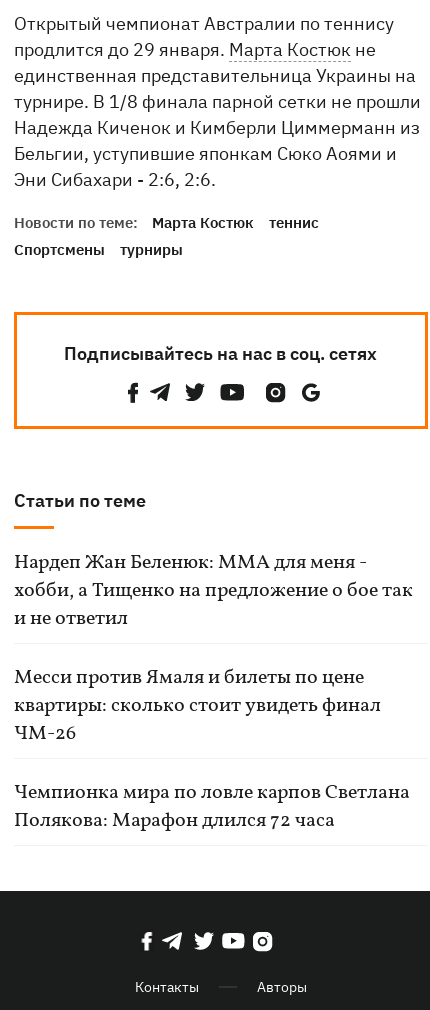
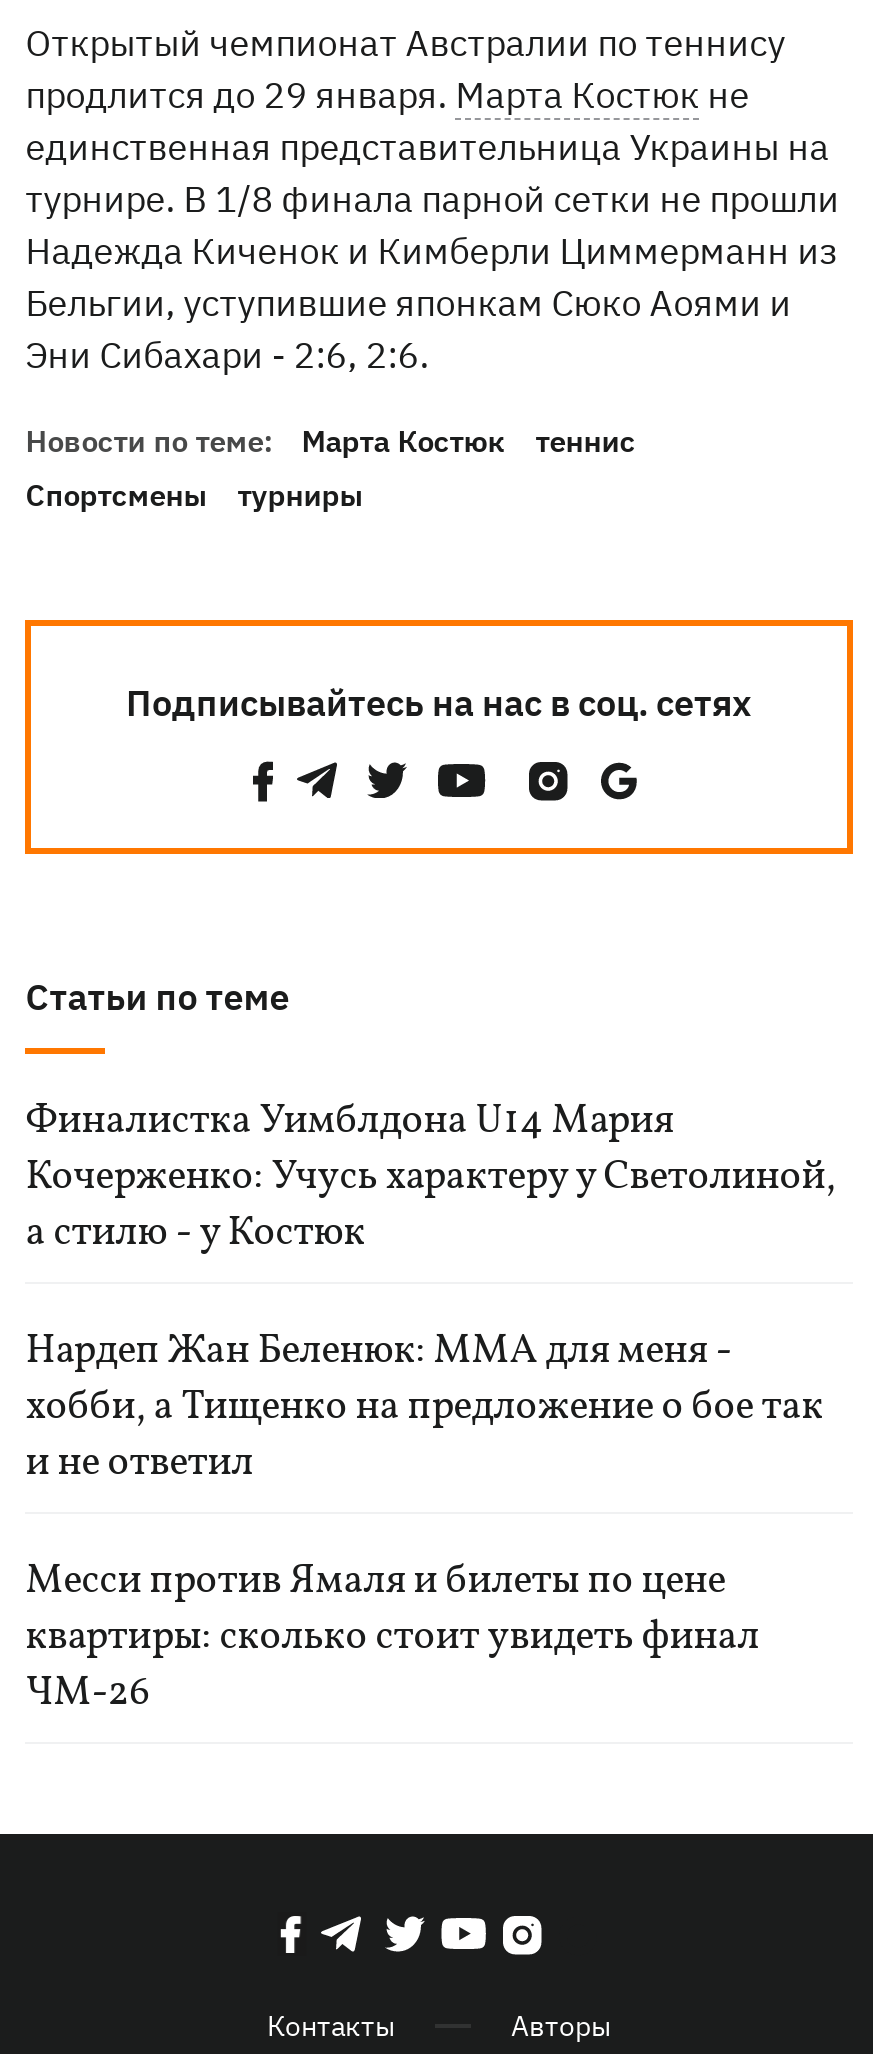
none -> [25,1094,835,1262] Финалистка Уимблдона U14 Мария | Кочерженко: Учусь характеру у Светолиной, | а стилю - у Костюк
moved [14,549,413,748] -> [25,1324,823,1722]: Нардеп Жан Беленюк: ММА для меня - | хобби, а Тищенко на предложение о бое так | и не ответил | Месси против Ямаля и билеты по цене | квартиры: сколько стоит увидеть финал | ЧМ-26
[14,779,410,835] Чемпионка мира по ловле карпов Светлана | Полякова: Марафон длился 72 часа -> none

